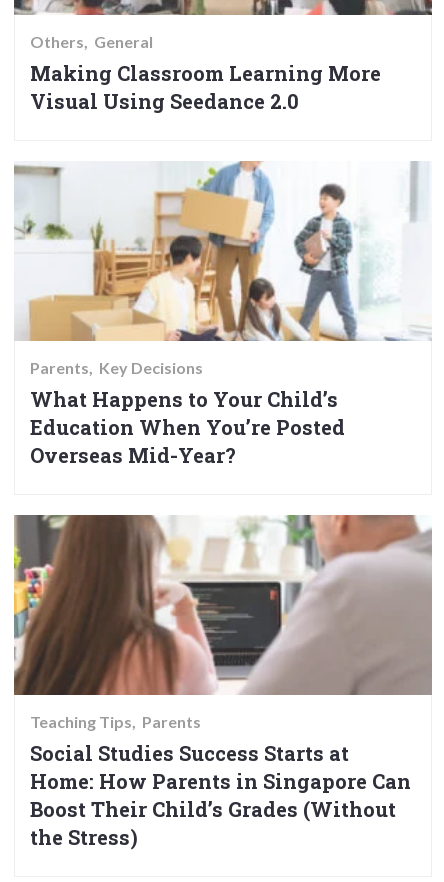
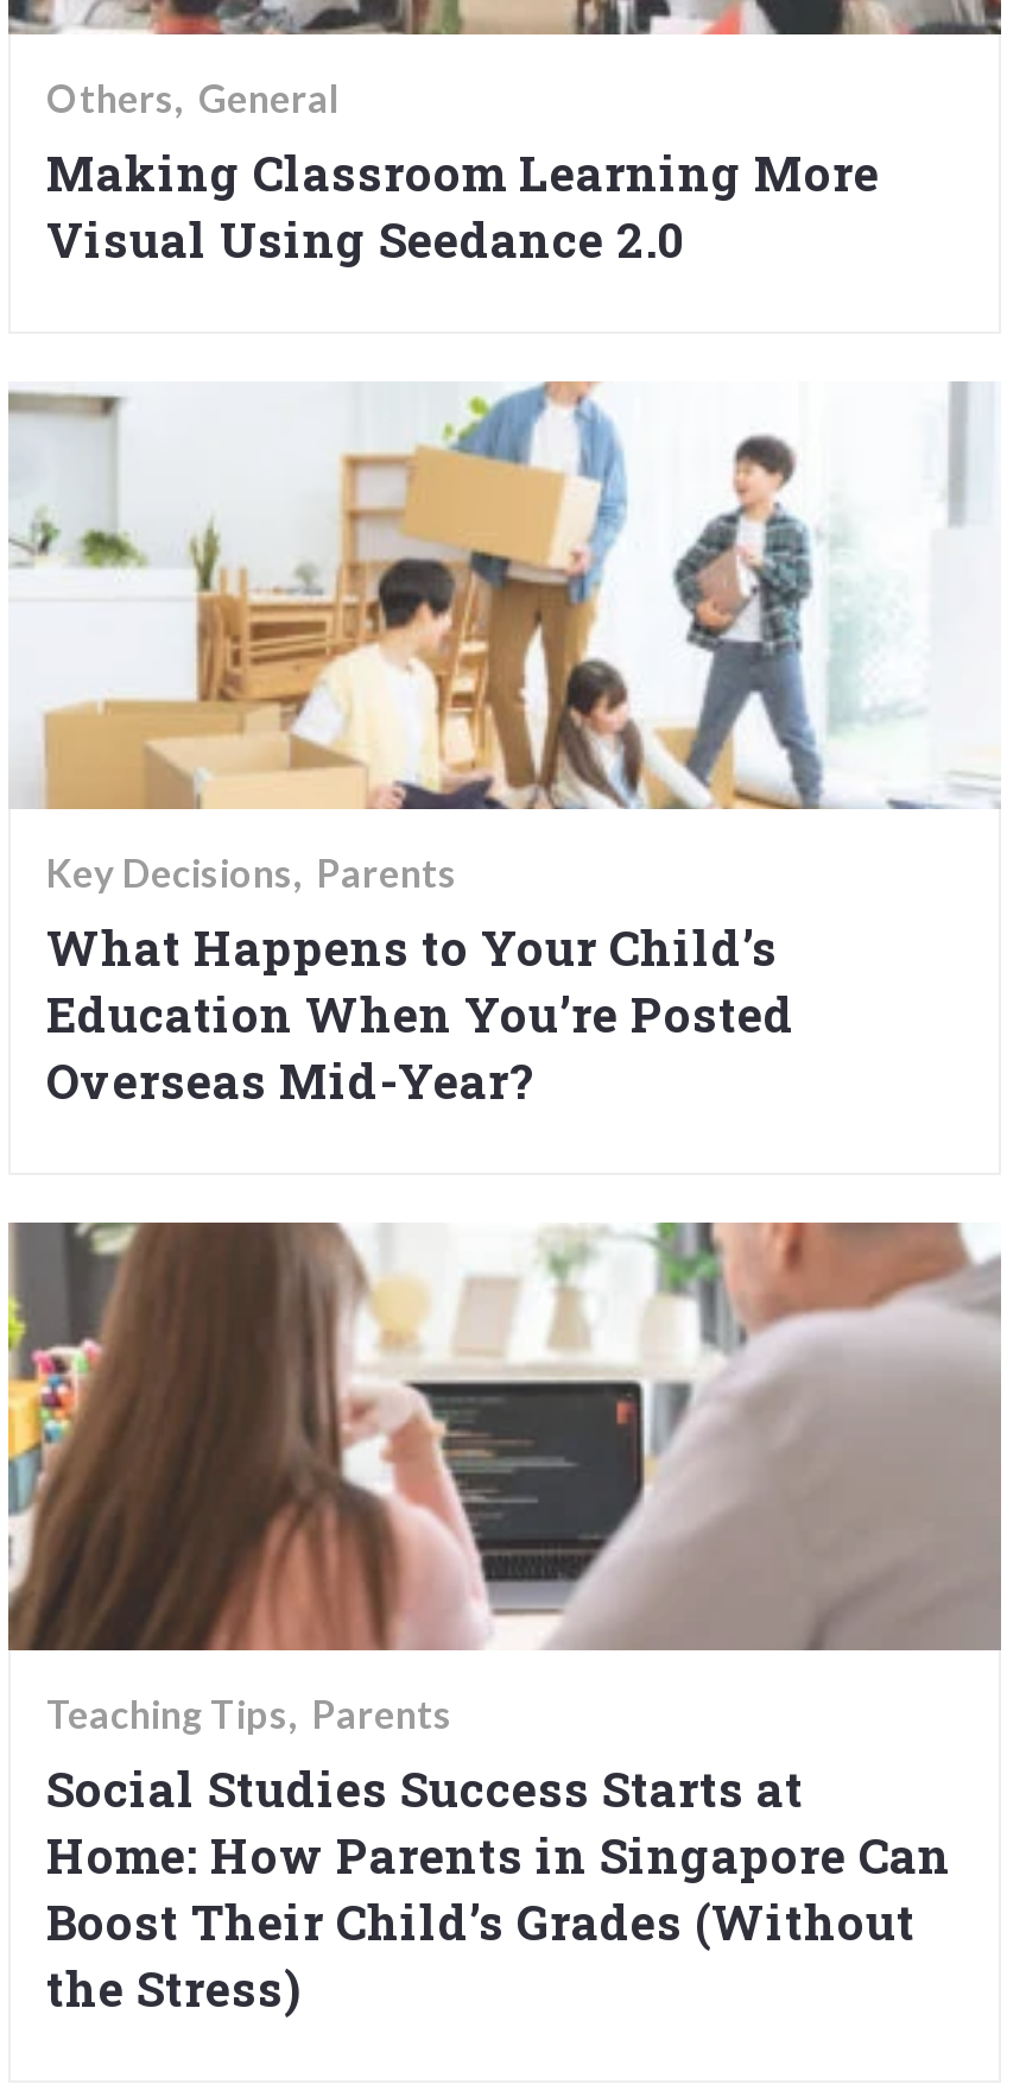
[30,358,203,377] Parents Key Decisions -> [46,850,457,895] Key Decisions Parents

